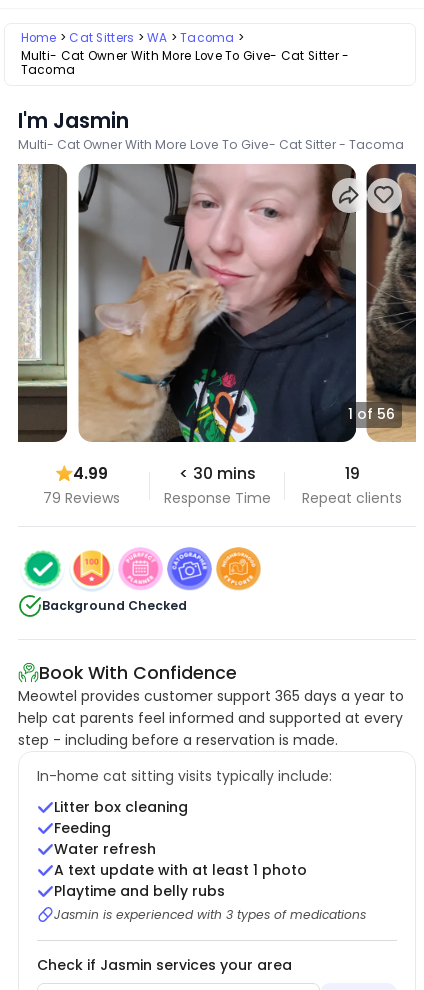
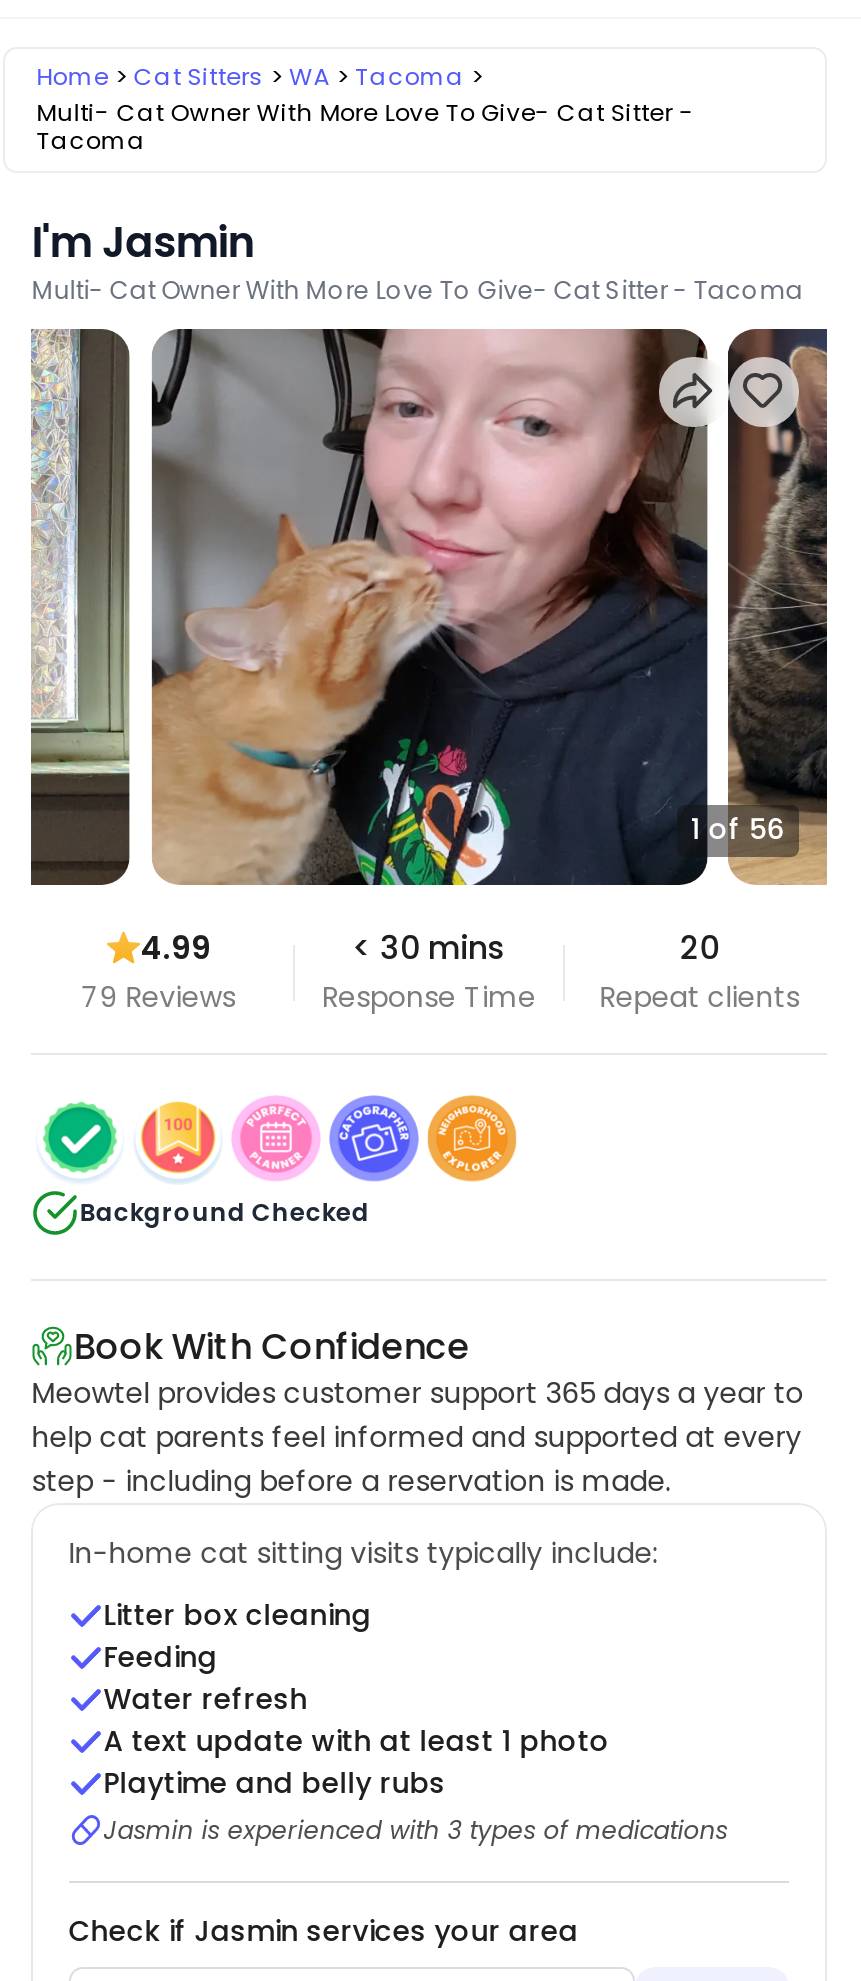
[345,462,360,485] 19 -> [679,925,719,971] 20

